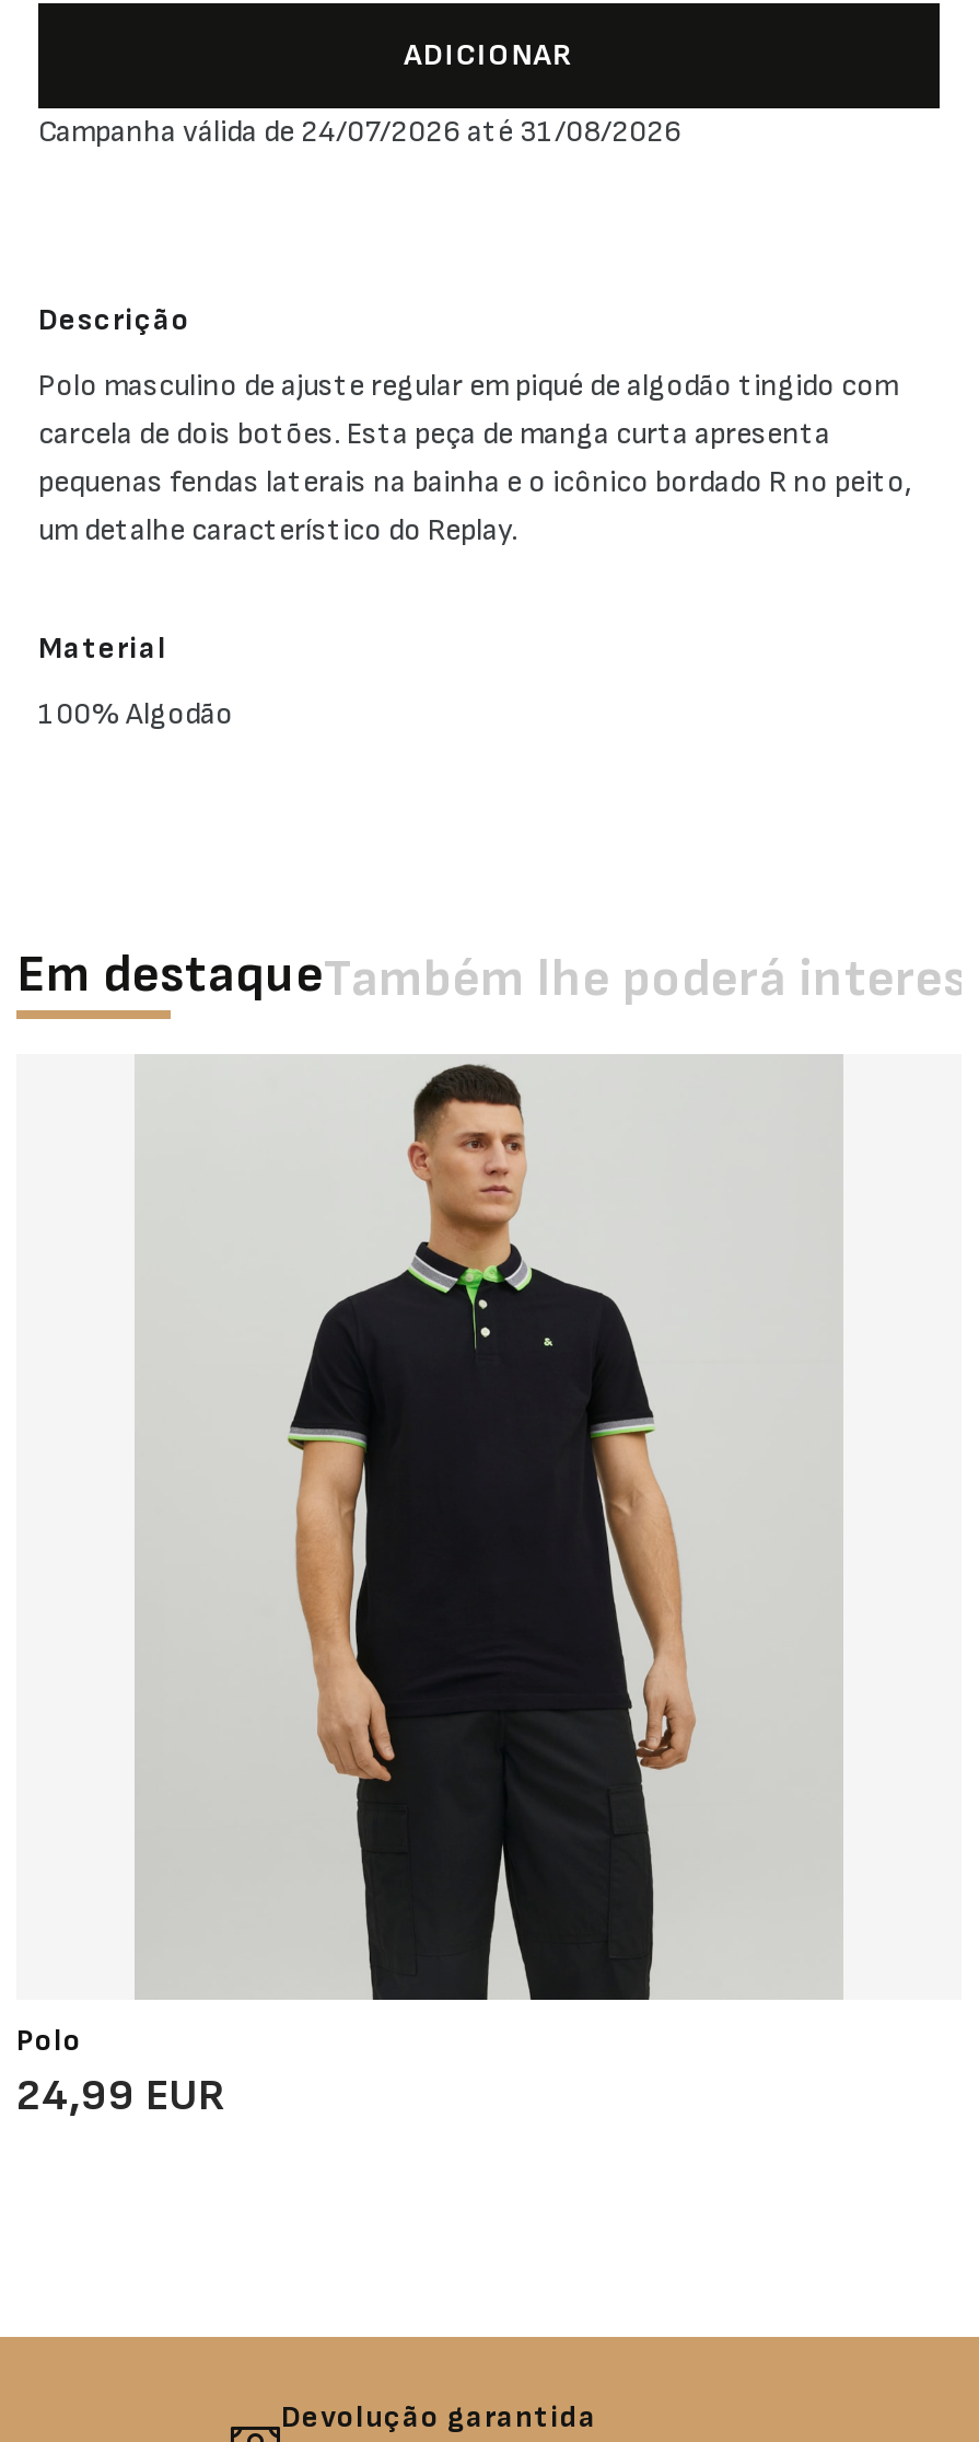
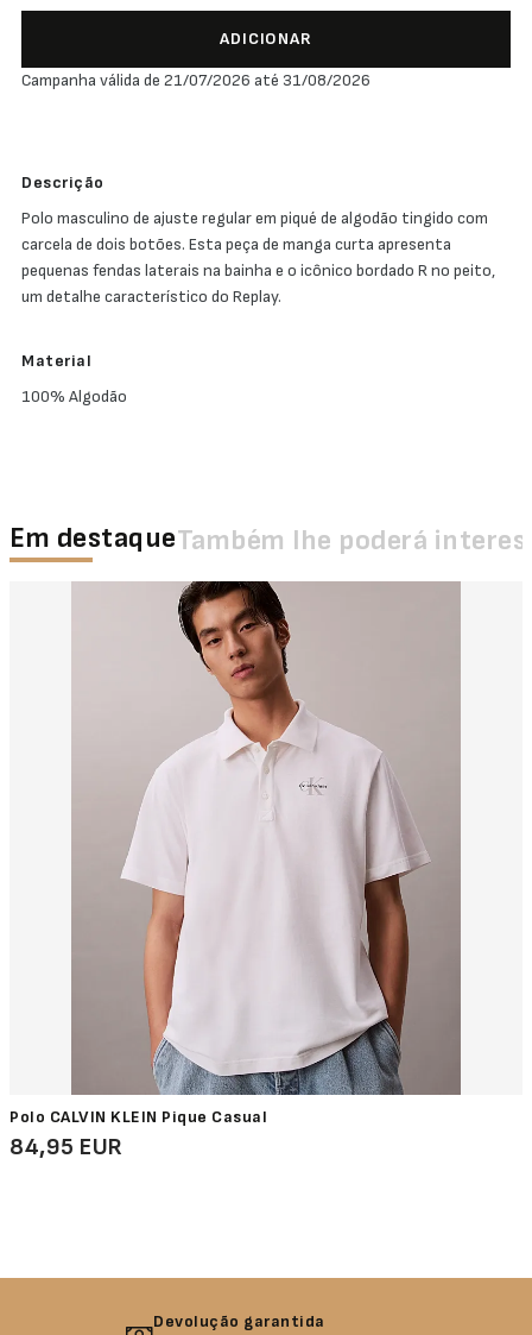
[38,113,681,150] Campanha válida de 24/07/2026 até 31/08/2026 -> [21,70,370,90] Campanha válida de 21/07/2026 até 31/08/2026
[16,1054,848,2122] [image] | Polo | 24,99 EUR -> [9,580,462,1161] [image] | Polo CALVIN KLEIN Pique Casual | 84,95 EUR

